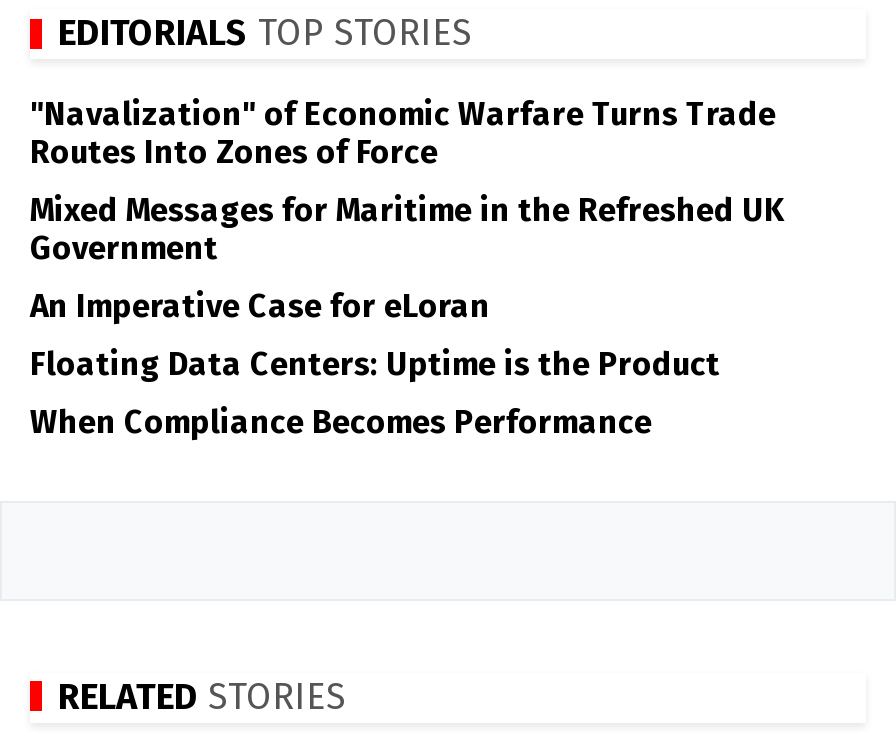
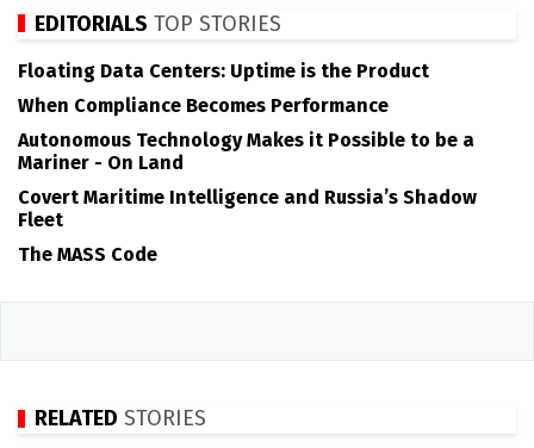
[30,94,784,324] "Navalization" of Economic Warfare Turns Trade | Routes Into Zones of Force | Mixed Messages for Maritime in the Refreshed UK | Government | An Imperative Case for eLoran -> none
moved [30,344,720,440] -> [18,60,429,117]: Floating Data Centers: Uptime is the Product | When Compliance Becomes Performance
none -> [18,129,477,266] Autonomous Technology Makes it Possible to be a | Mariner - On Land | Covert Maritime Intelligence and Russia’s Shadow | Fleet | The MASS Code

